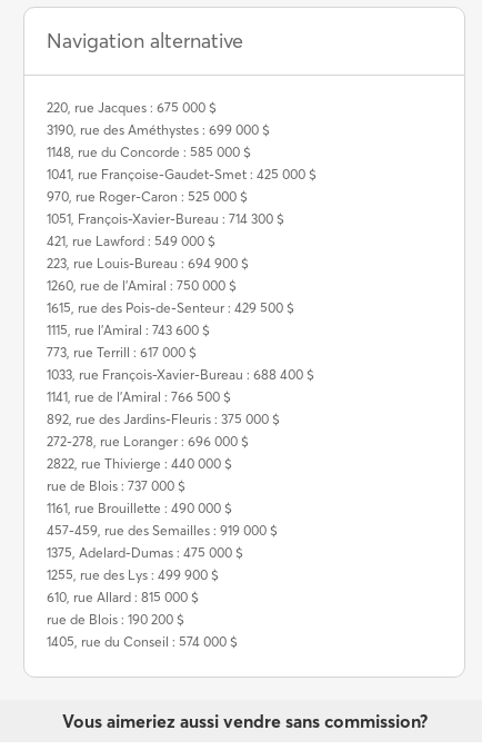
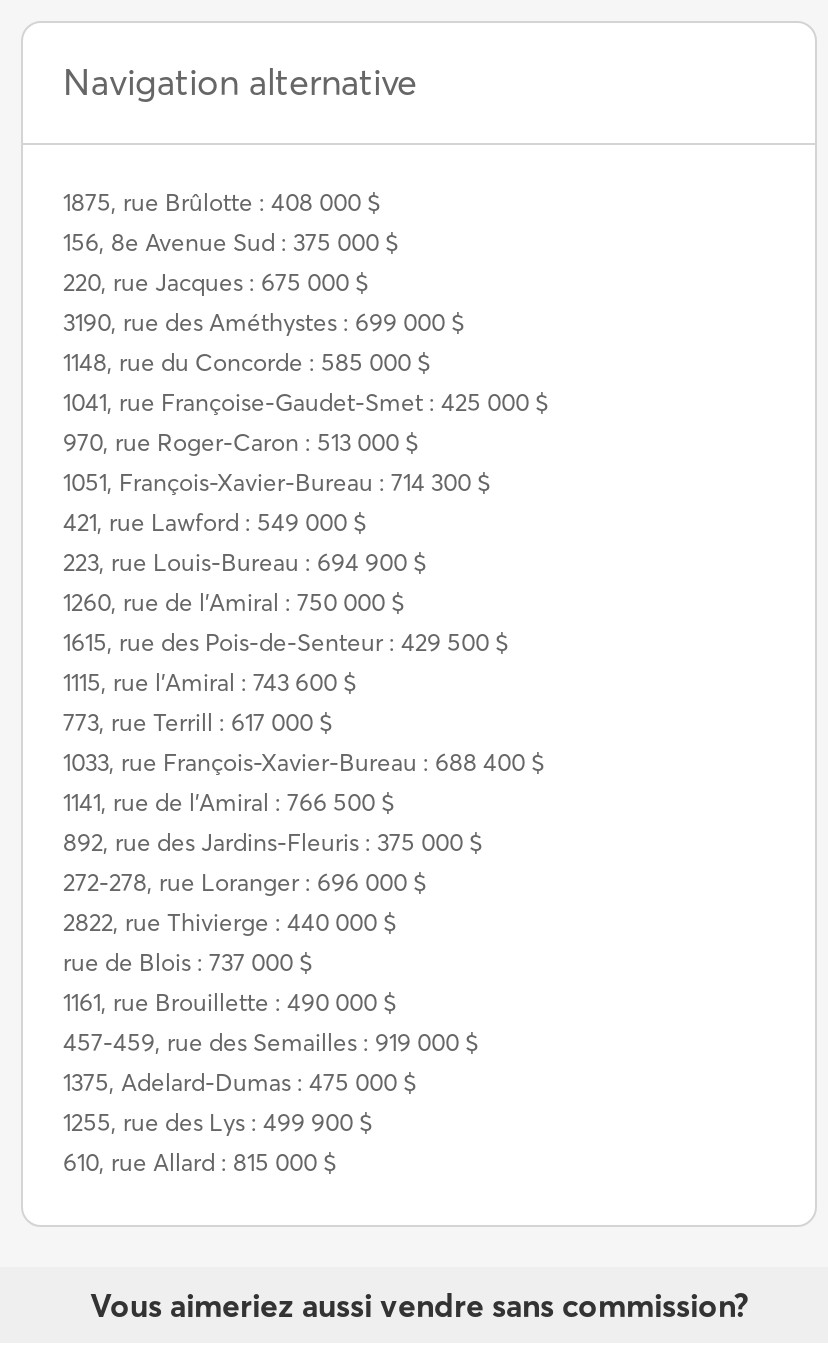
none -> [63,186,399,256] 1875, rue Brûlotte : 408 000 $ | 156, 8e Avenue Sud : 375 000 $
moved [47,99,317,183] -> [63,266,549,416]: 220, rue Jacques : 675 000 $ | 3190, rue des Améthystes : 699 000 $ | 1148, rue du Concorde : 585 000 $ | 1041, rue Françoise-Gaudet-Smet : 425 000 $
[47,188,248,205] 970, rue Roger-Caron : 525 000 $ -> [63,426,419,456] 970, rue Roger-Caron : 513 000 $
moved [47,211,315,606] -> [63,466,547,1176]: 1051, François-Xavier-Bureau : 714 300 $ | 421, rue Lawford : 549 000 $ | 223, rue Louis-Bureau : 694 900 $ | ... | 1255, rue des Lys : 499 900 $ | 610, rue Allard : 815 000 $
[47,611,238,650] rue de Blois : 190 200 $ | 1405, rue du Conseil : 574 000 $ -> none

